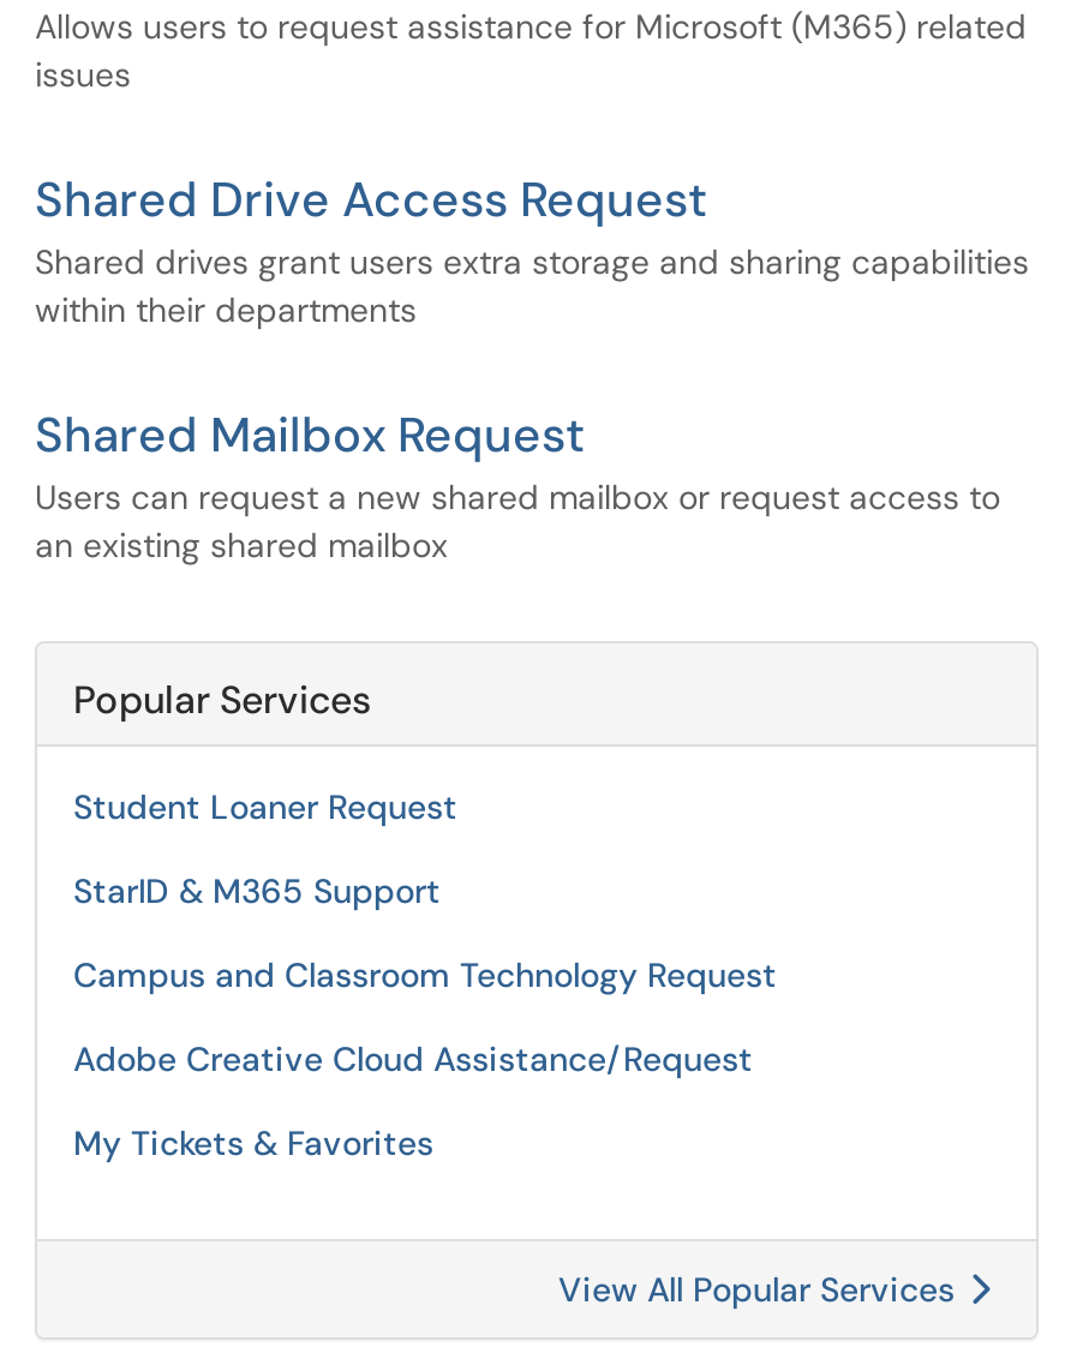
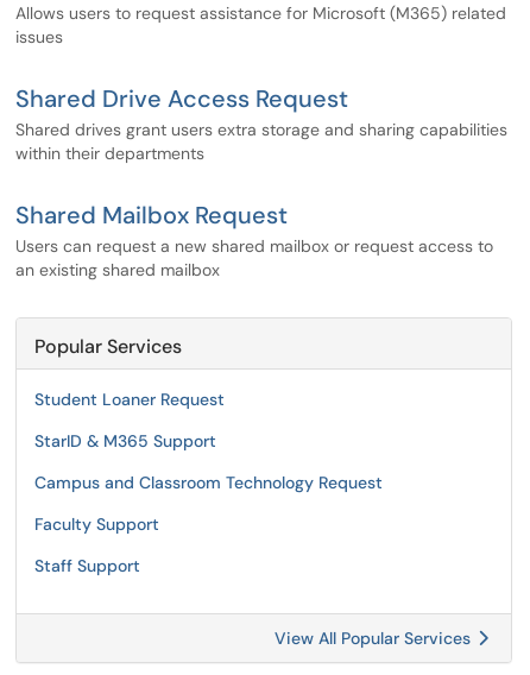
[73,1037,753,1080] Adobe Creative Cloud Assistance/Request -> [34,513,159,535] Faculty Support
[73,1121,433,1165] My Tickets & Favorites -> [34,555,140,576] Staff Support

